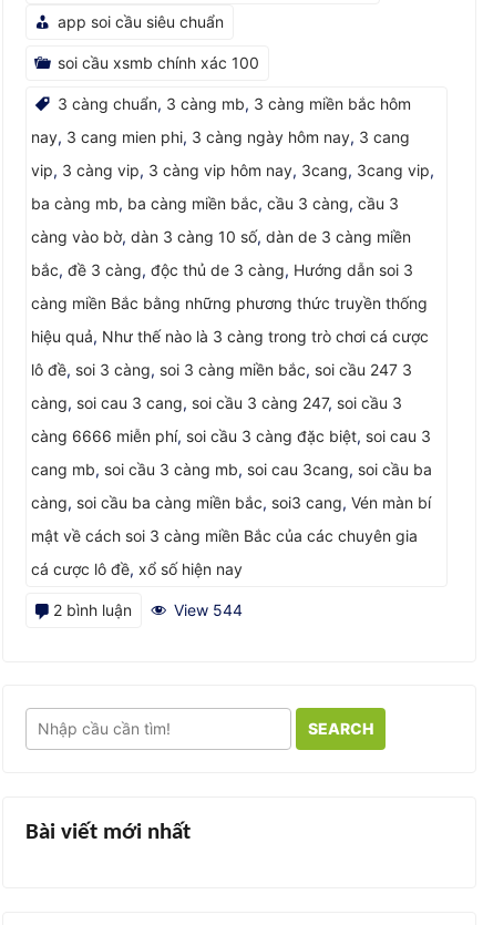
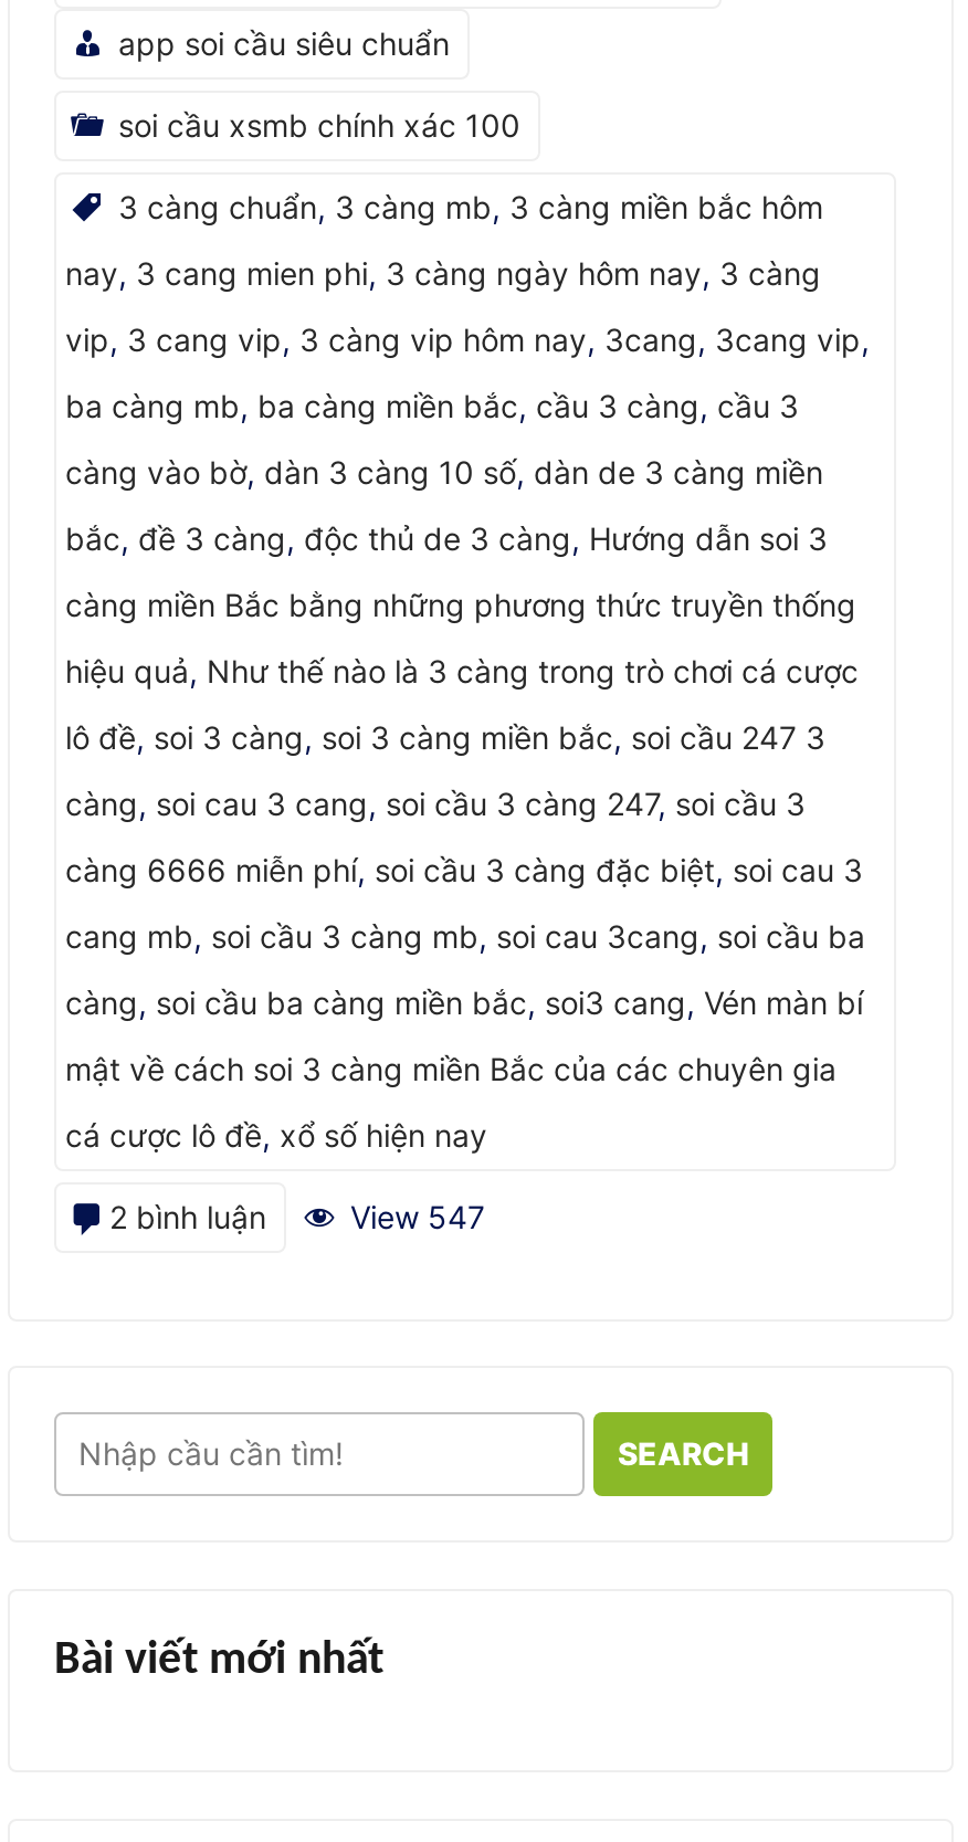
[31,127,410,146] nay, 3 cang mien phi, 3 càng ngày hôm nay, 3 cang -> [65,253,821,291] nay, 3 cang mien phi, 3 càng ngày hôm nay, 3 càng
[31,160,434,179] vip, 3 càng vip, 3 càng vip hôm nay, 3cang, 3cang vip, -> [65,319,870,357] vip, 3 cang vip, 3 càng vip hôm nay, 3cang, 3cang vip,
[53,599,243,619] 2 bình luận ở View 544 -> [109,1194,485,1234] 2 bình luận ở View 547

